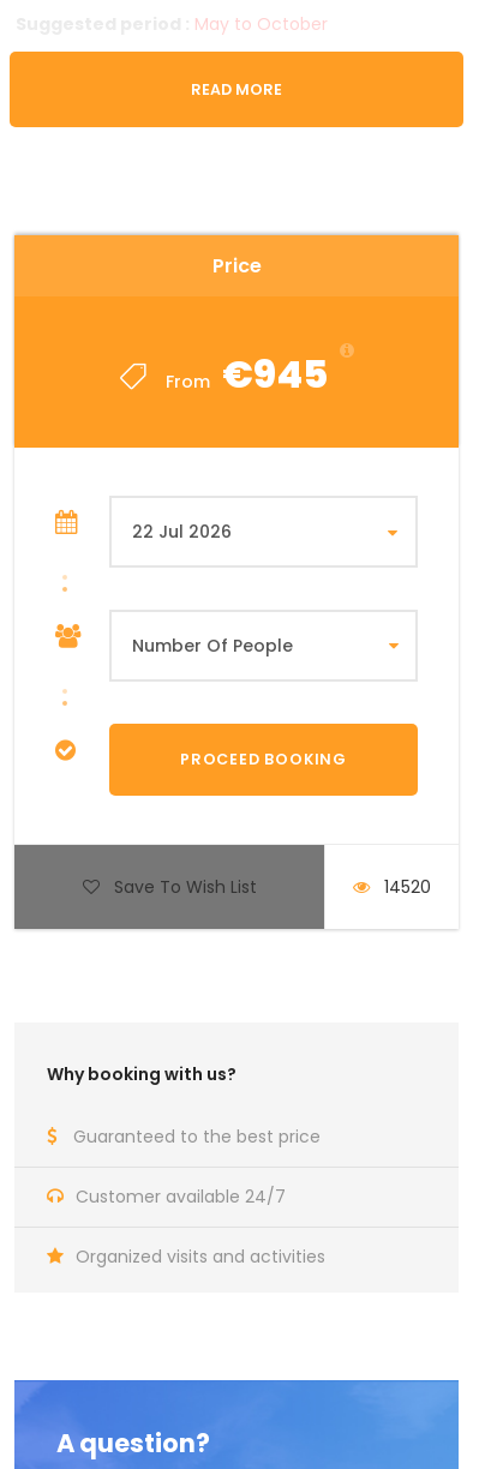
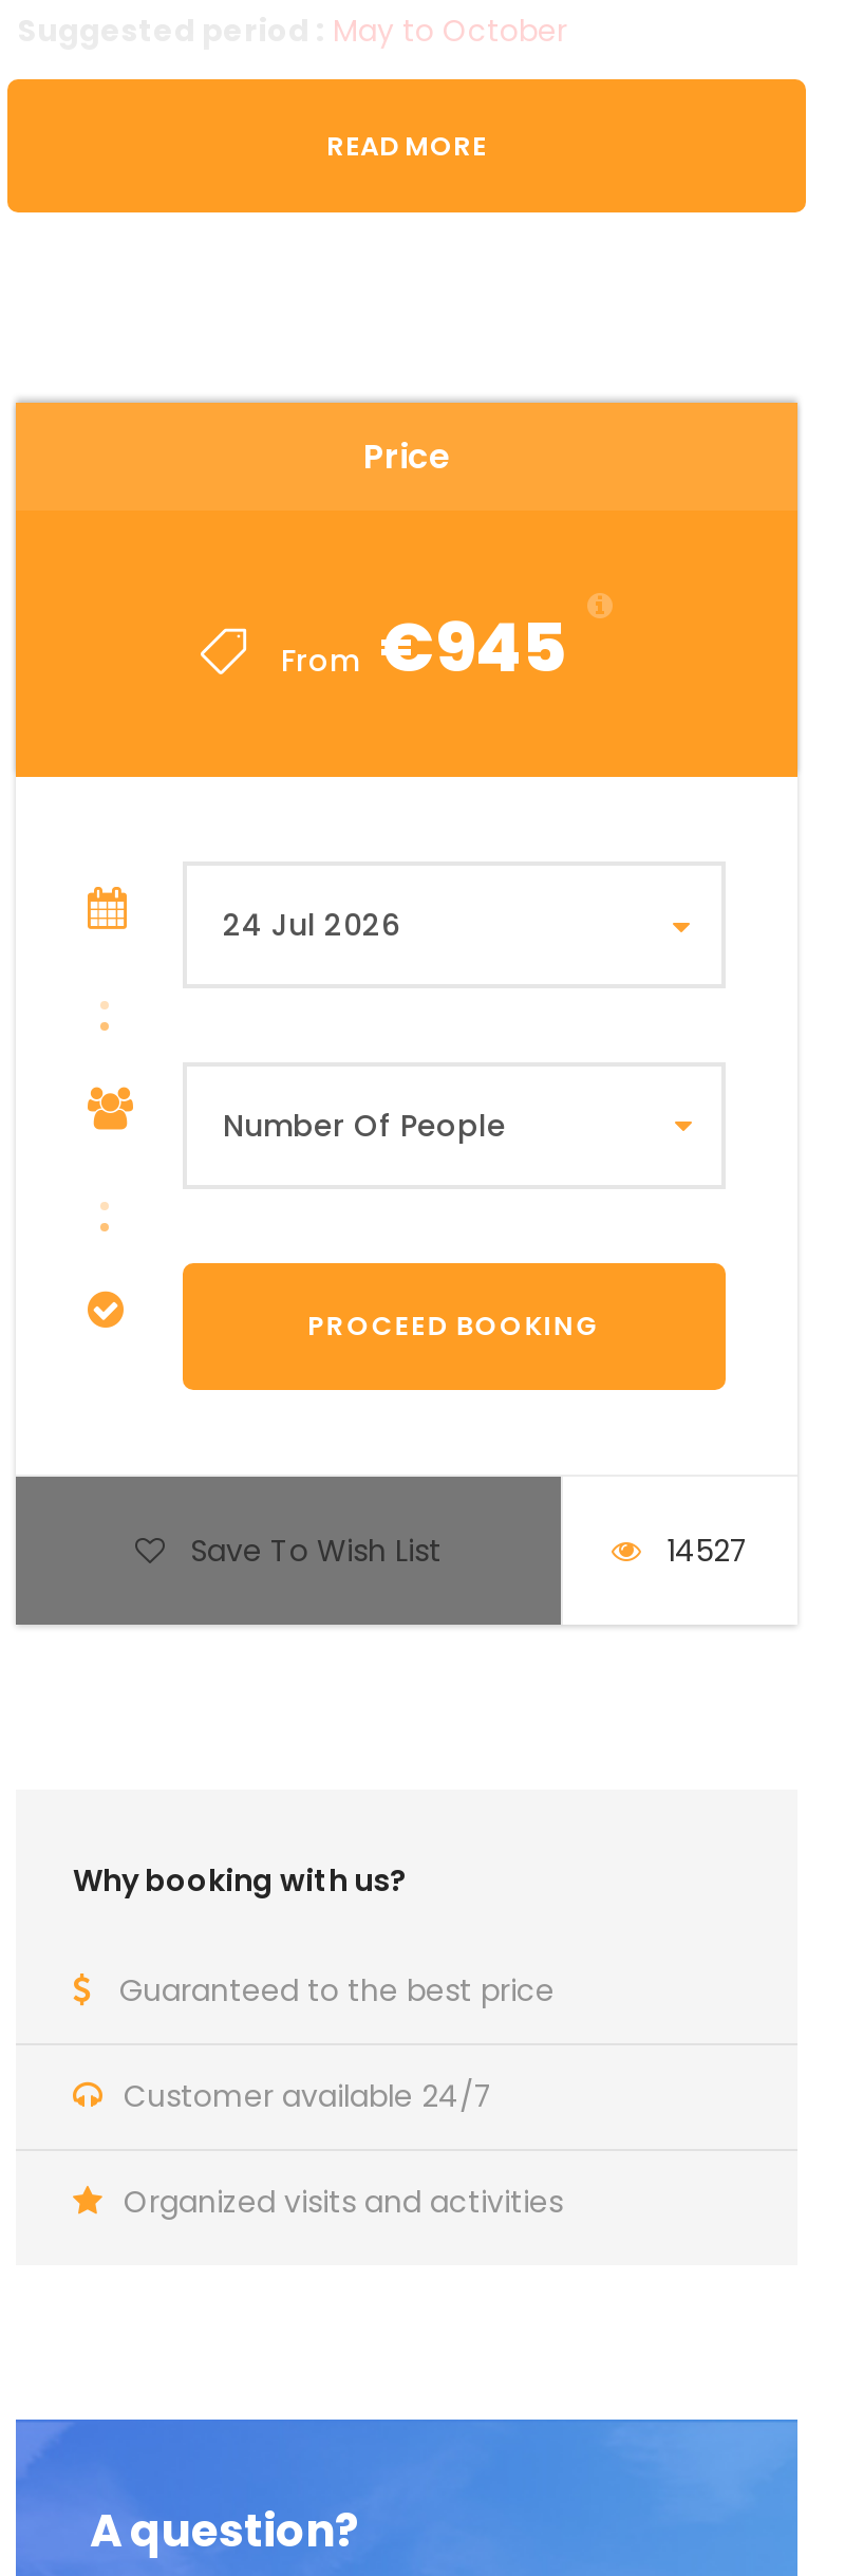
[384,875,431,899] 14520 -> [666,1530,749,1572] 14527

